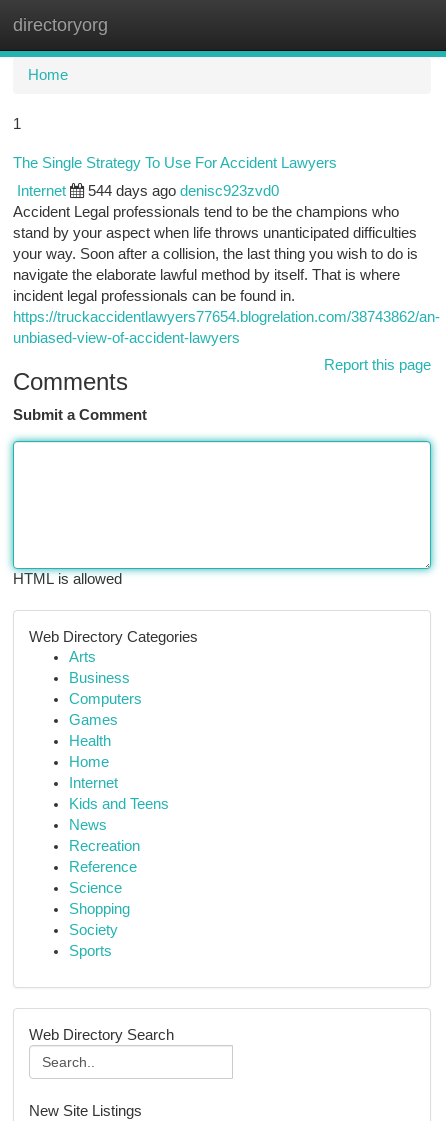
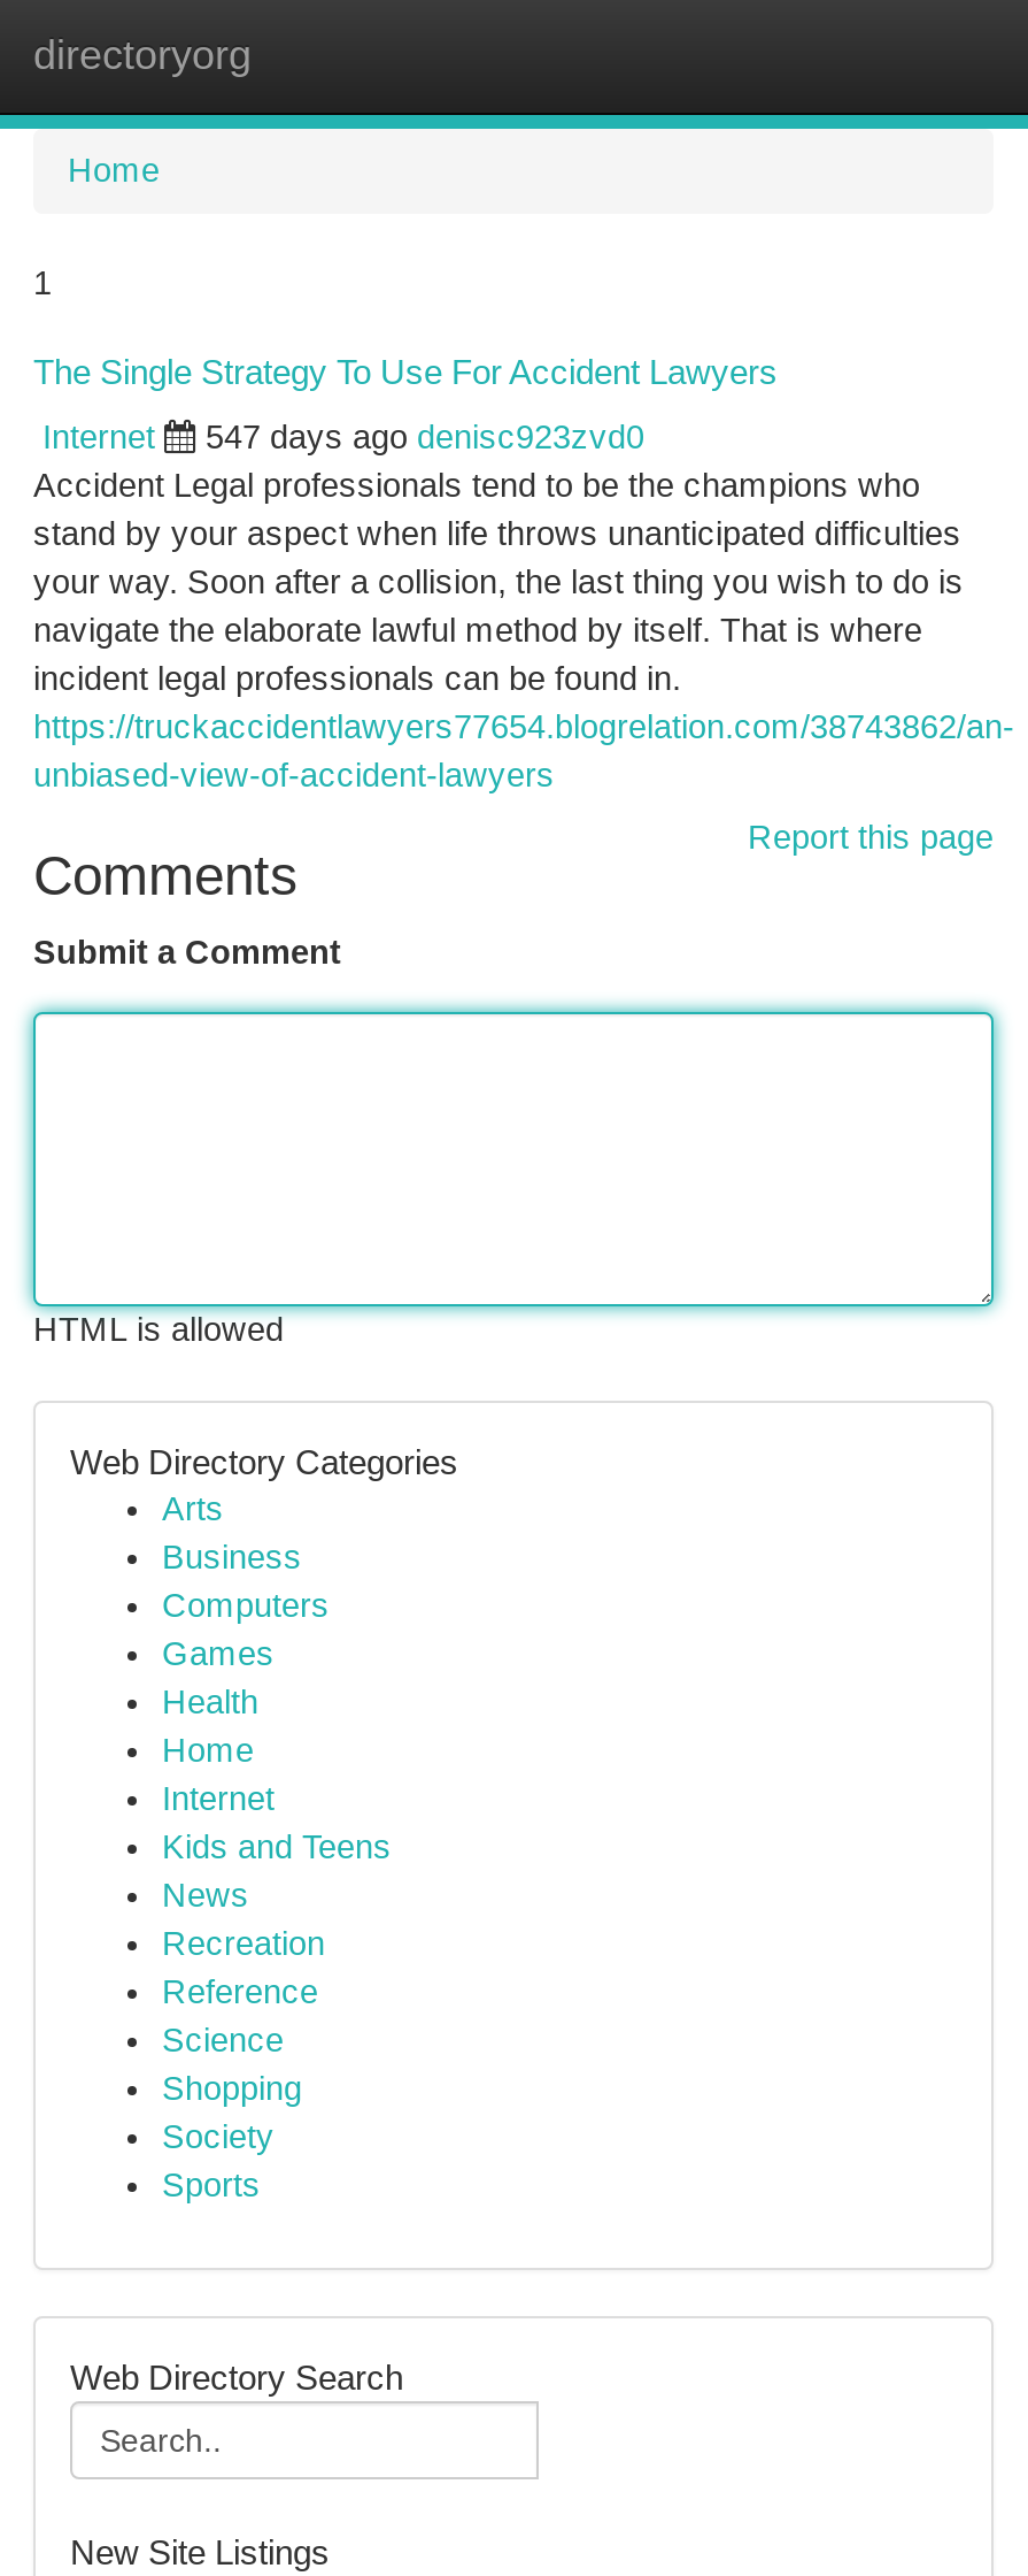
[88,183,279,199] 544 days ago denisc923zvd0 -> [206,419,644,455] 547 days ago denisc923zvd0

